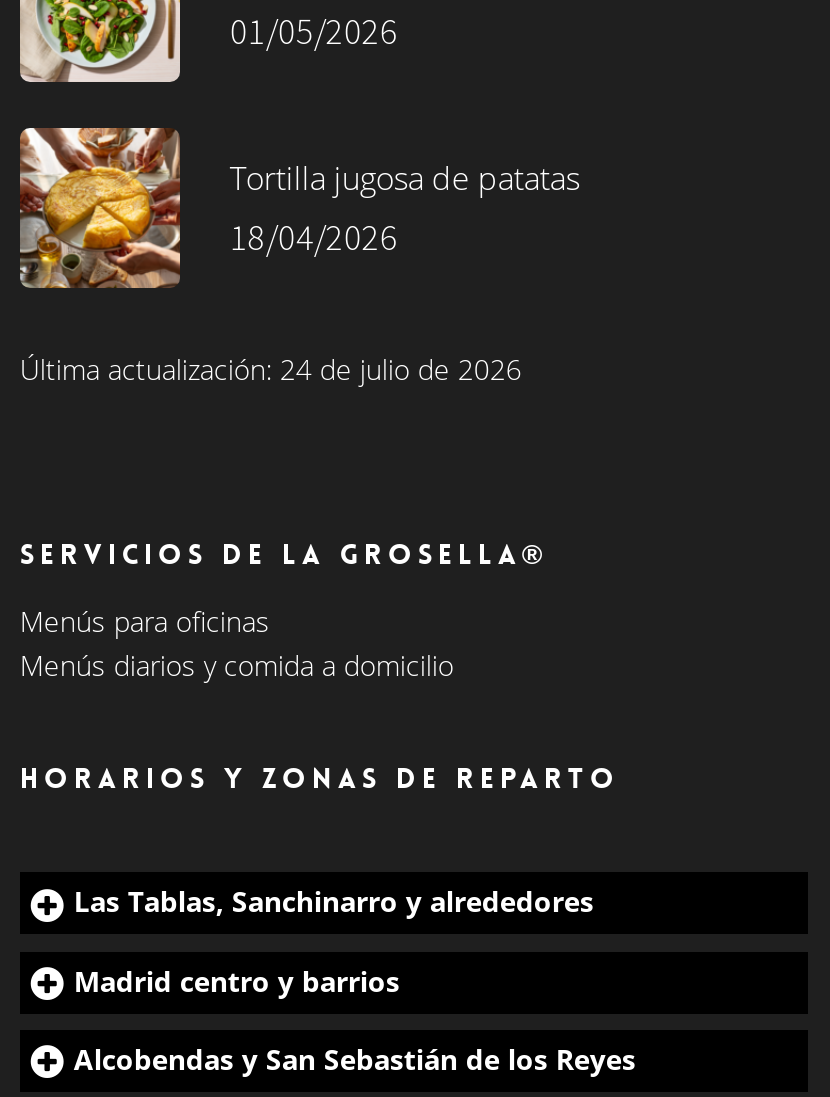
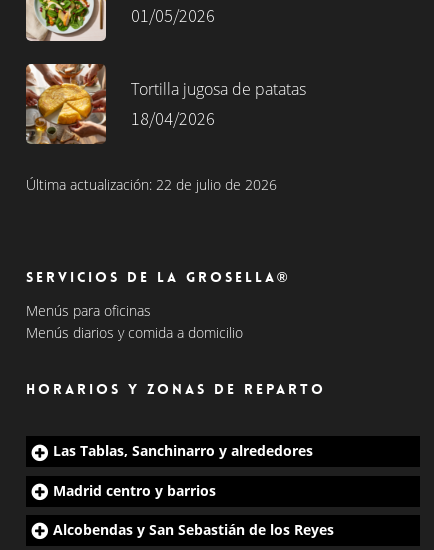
[20,351,522,389] Última actualización: 24 de julio de 2026 -> [26,175,277,194] Última actualización: 22 de julio de 2026

